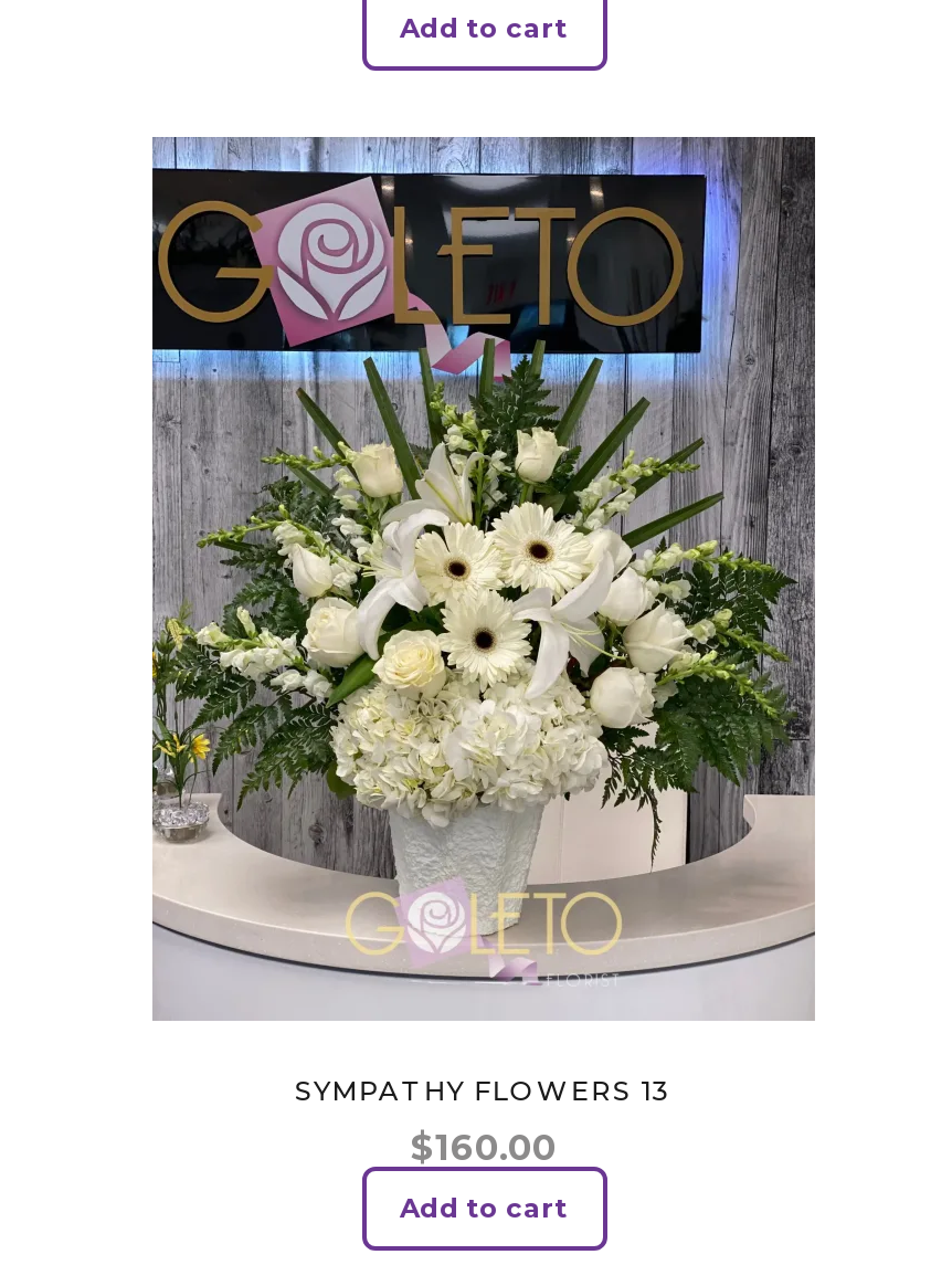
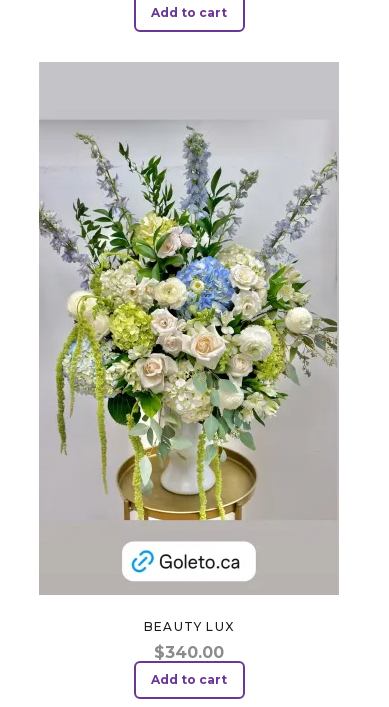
[150,137,815,1107] [image] | SYMPATHY FLOWERS 13 -> [39,63,338,634] [image] | BEAUTY LUX
[411,1127,557,1169] $160.00 -> [154,643,224,662] $340.00

